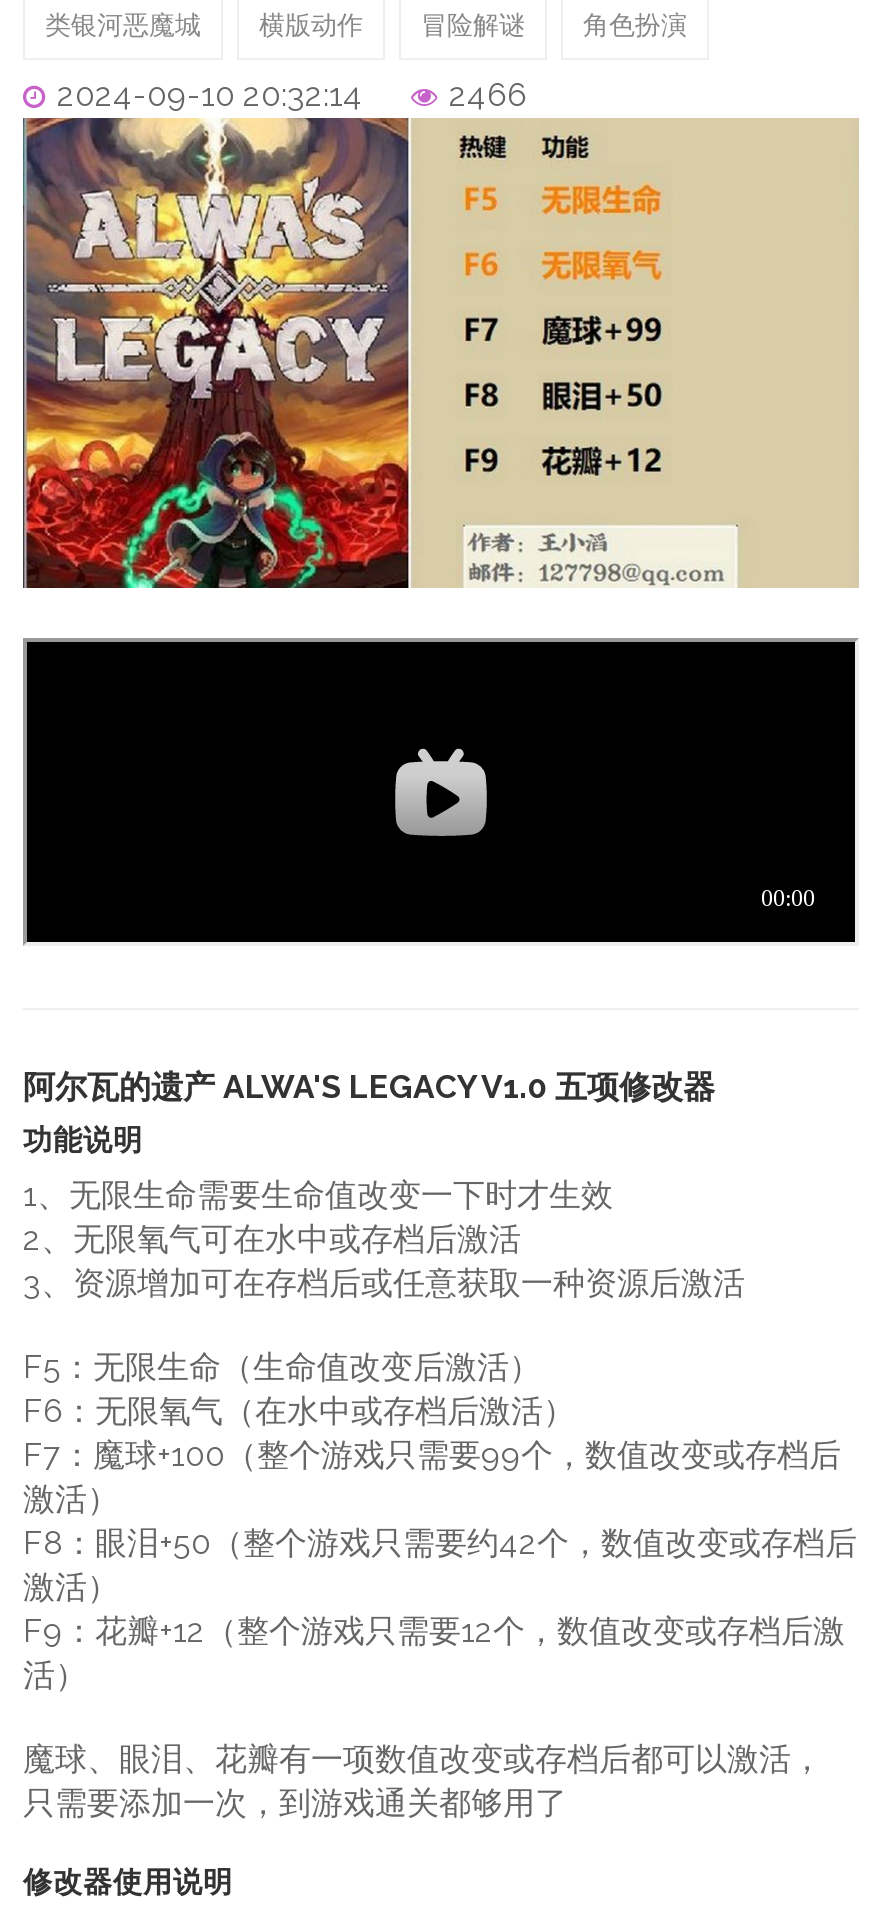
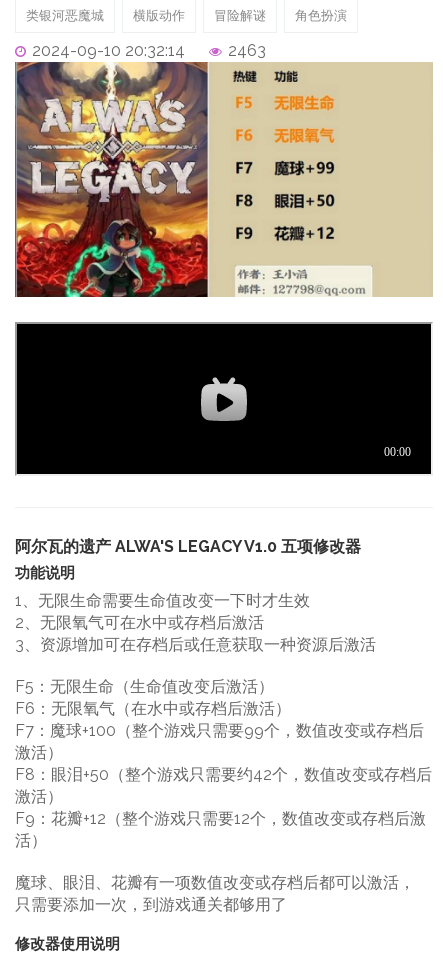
[441,76,527,114] 2466 -> [224,41,266,60] 2463

